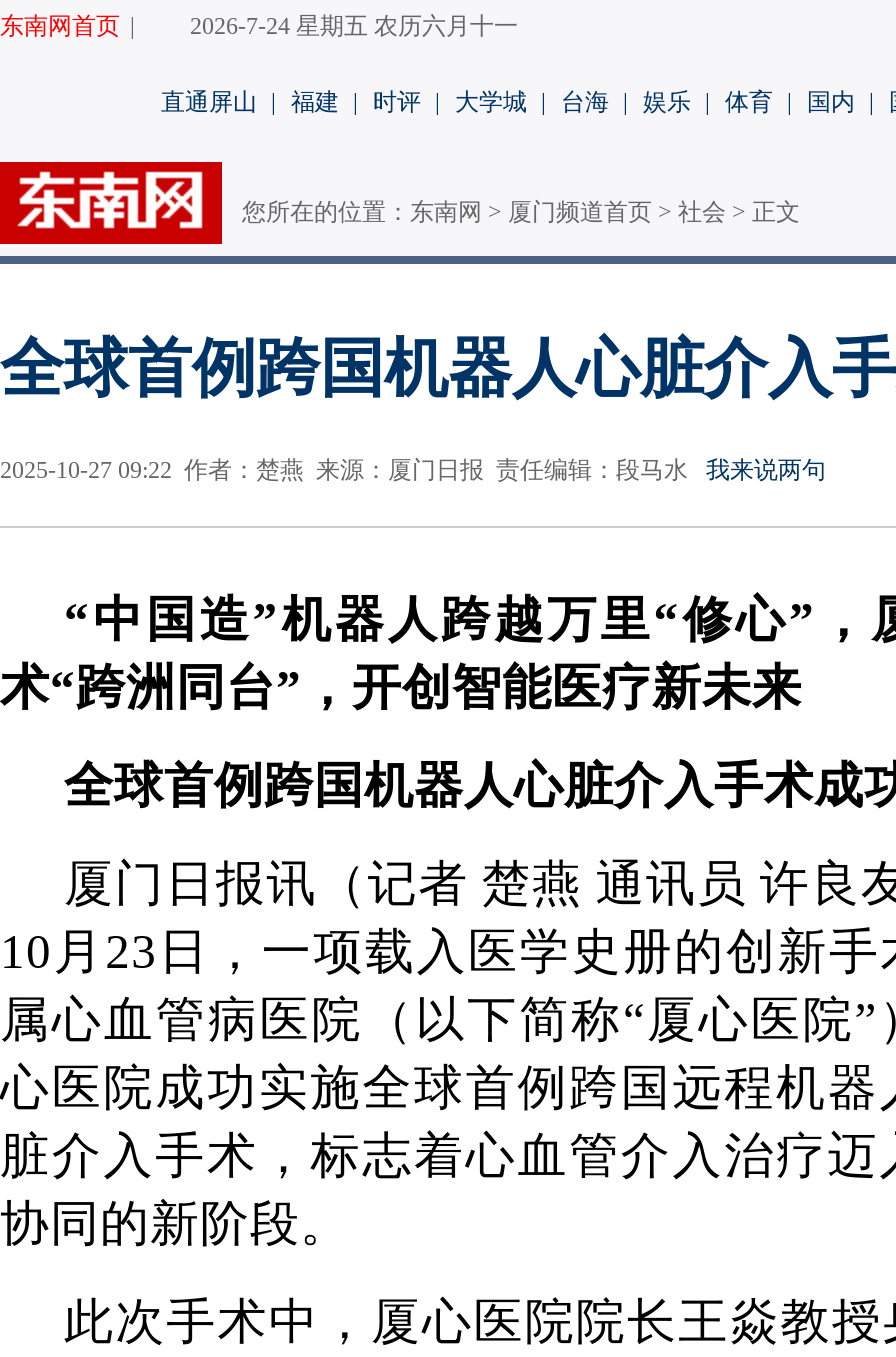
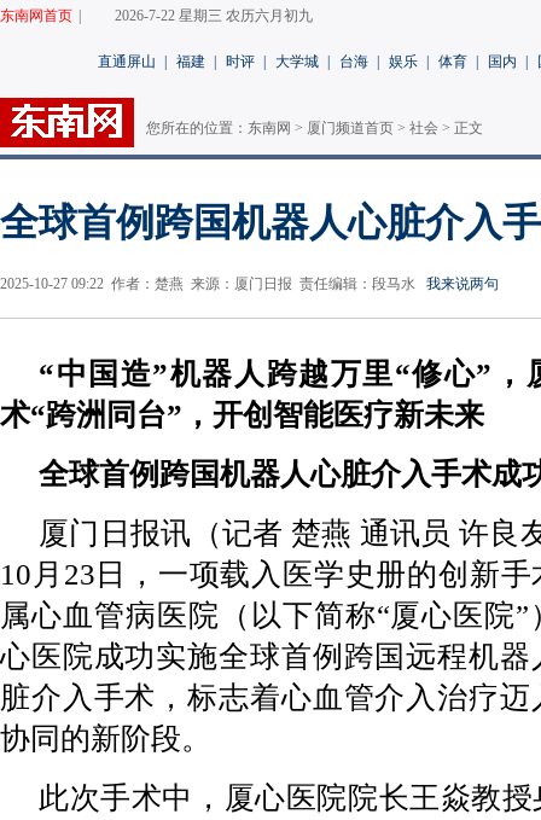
[190,12,518,40] 2026-7-24 星期五 农历六月十一 -> [115,7,313,24] 2026-7-22 星期三 农历六月初九

